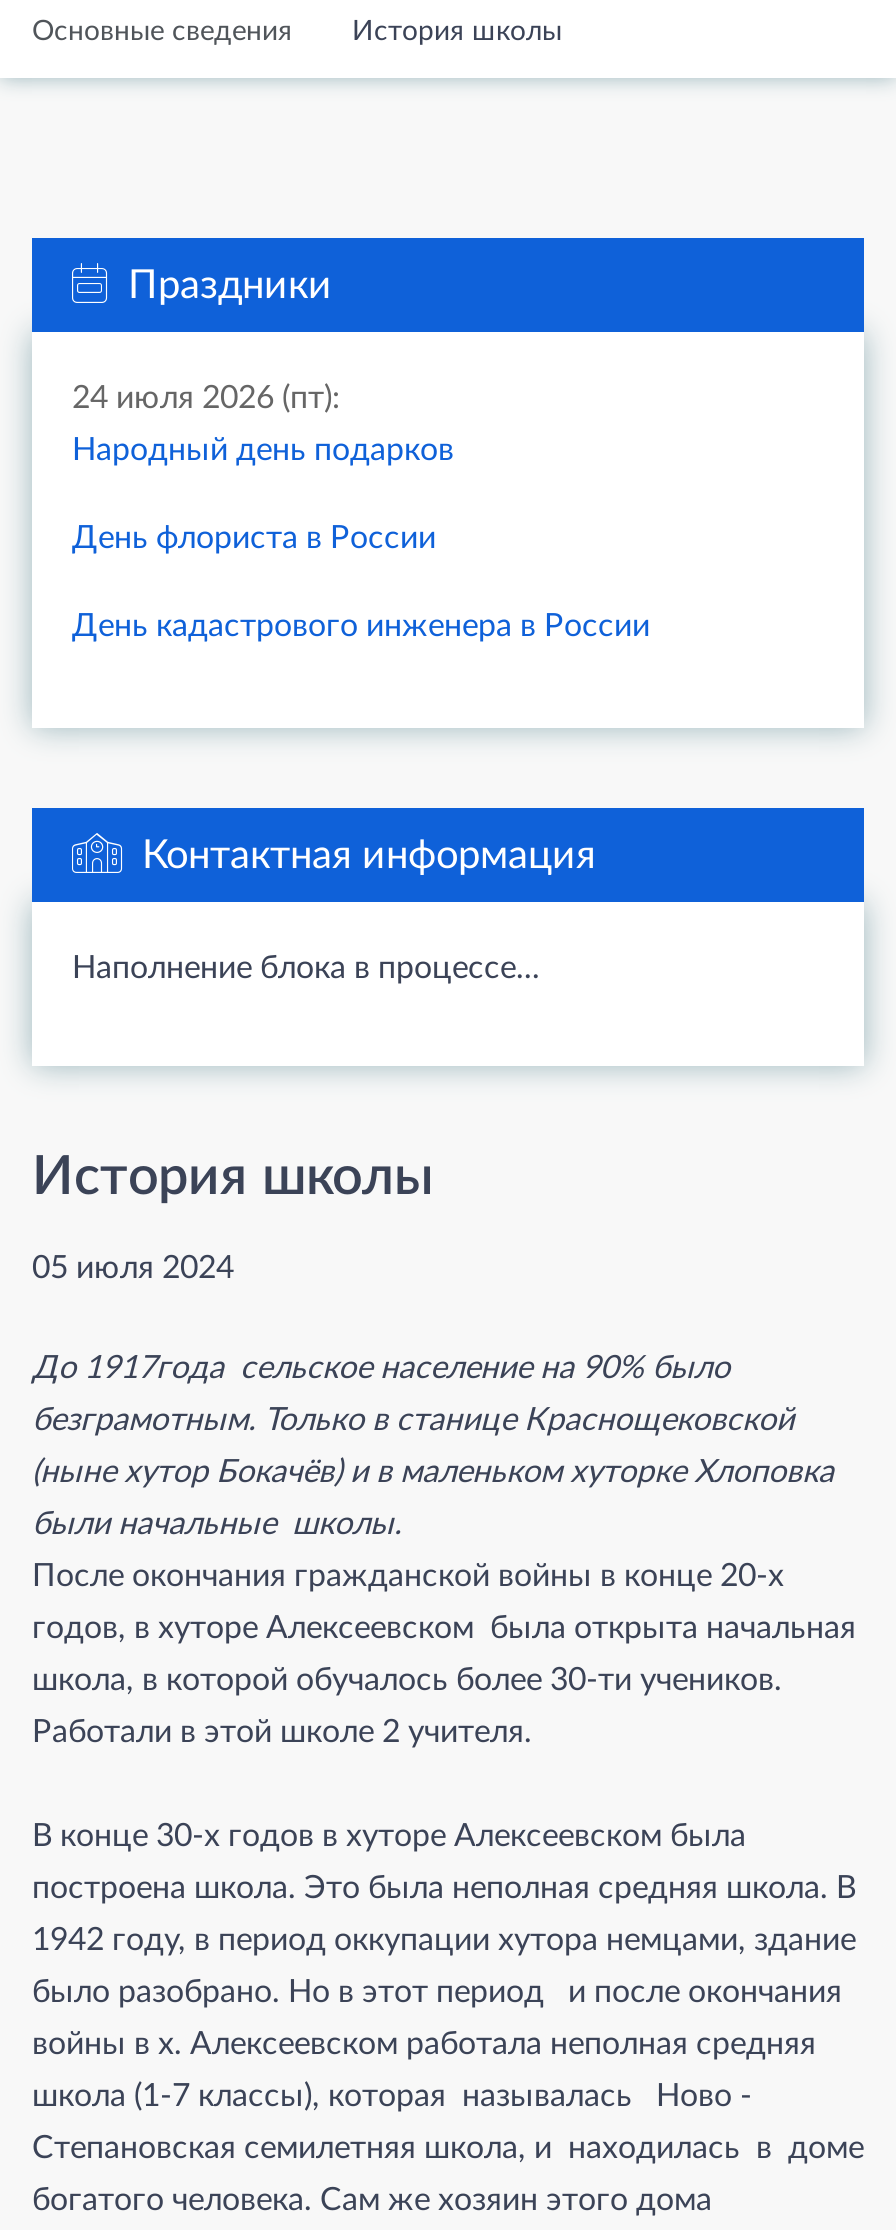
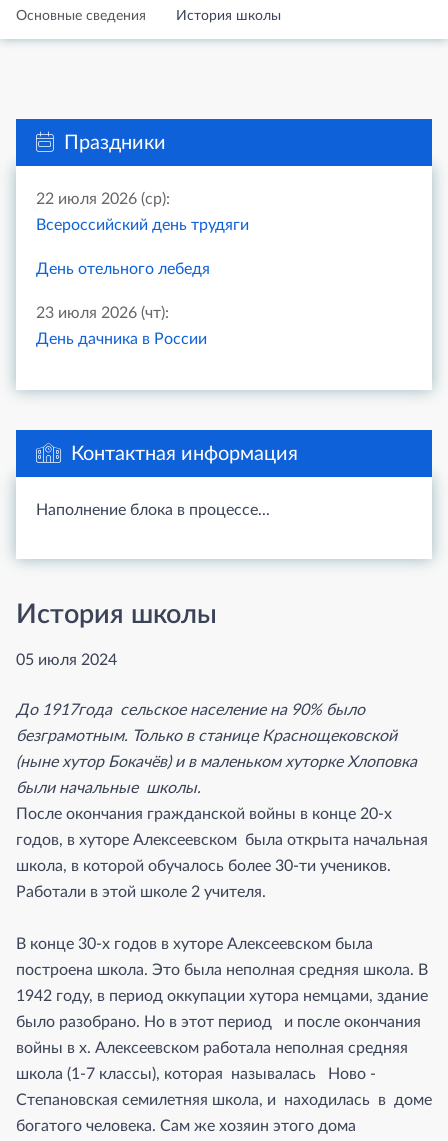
[72,382,650,642] 24 июля 2026 (пт): | Народный день подарков | День флориста в России | День кадастрового инженера в России -> [36,191,249,347] 22 июля 2026 (ср): | Всероссийский день трудяги | День отельного лебедя | 23 июля 2026 (чт): | День дачника в России

